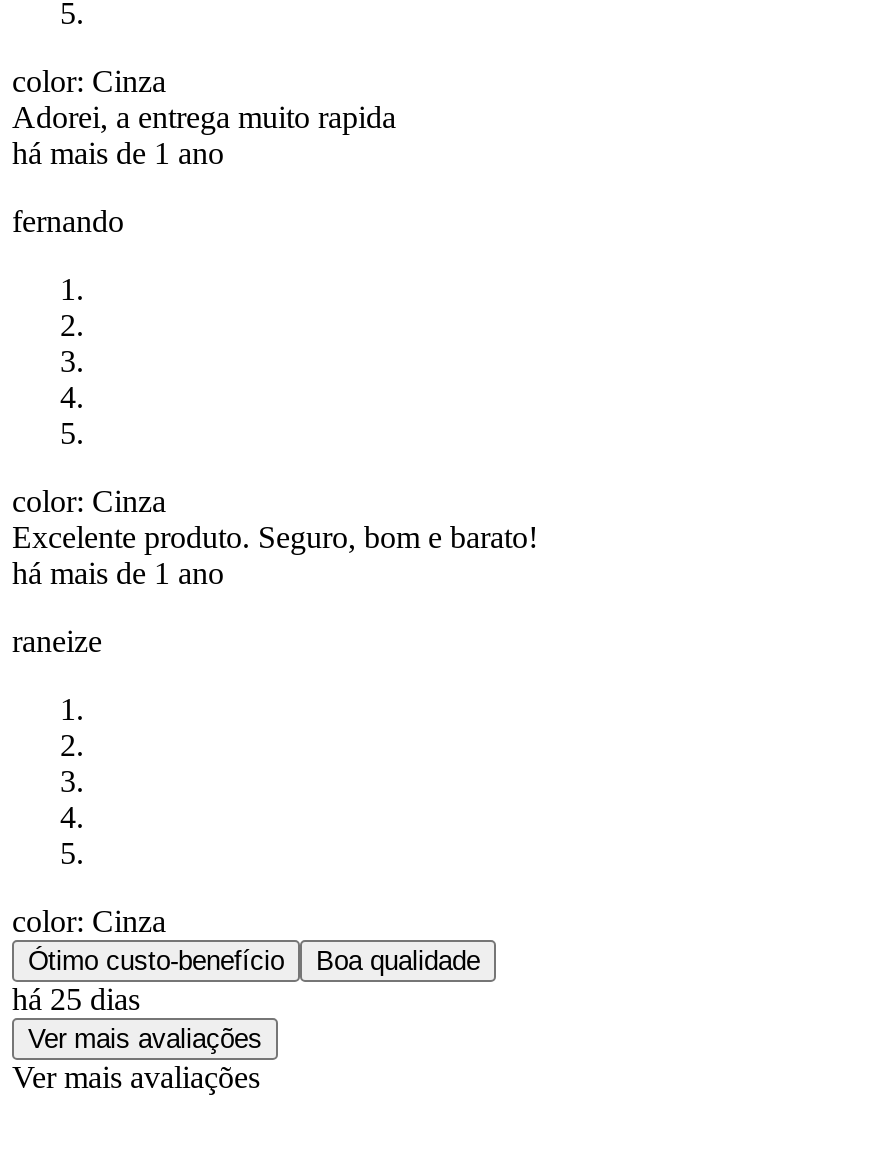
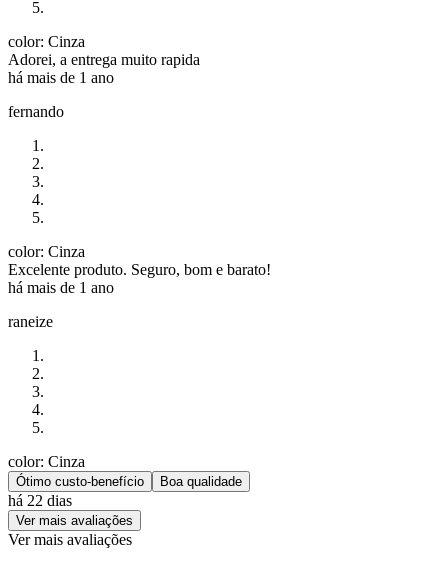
[12,982,140,1016] há 25 dias -> [8,492,72,509] há 22 dias

